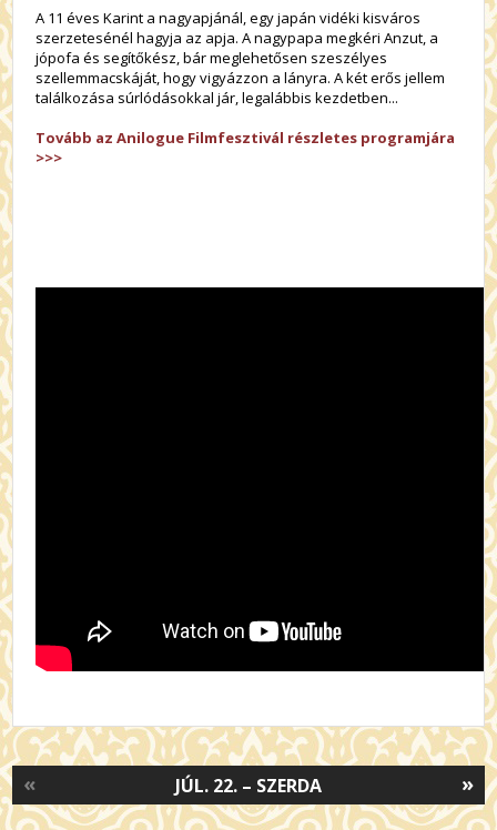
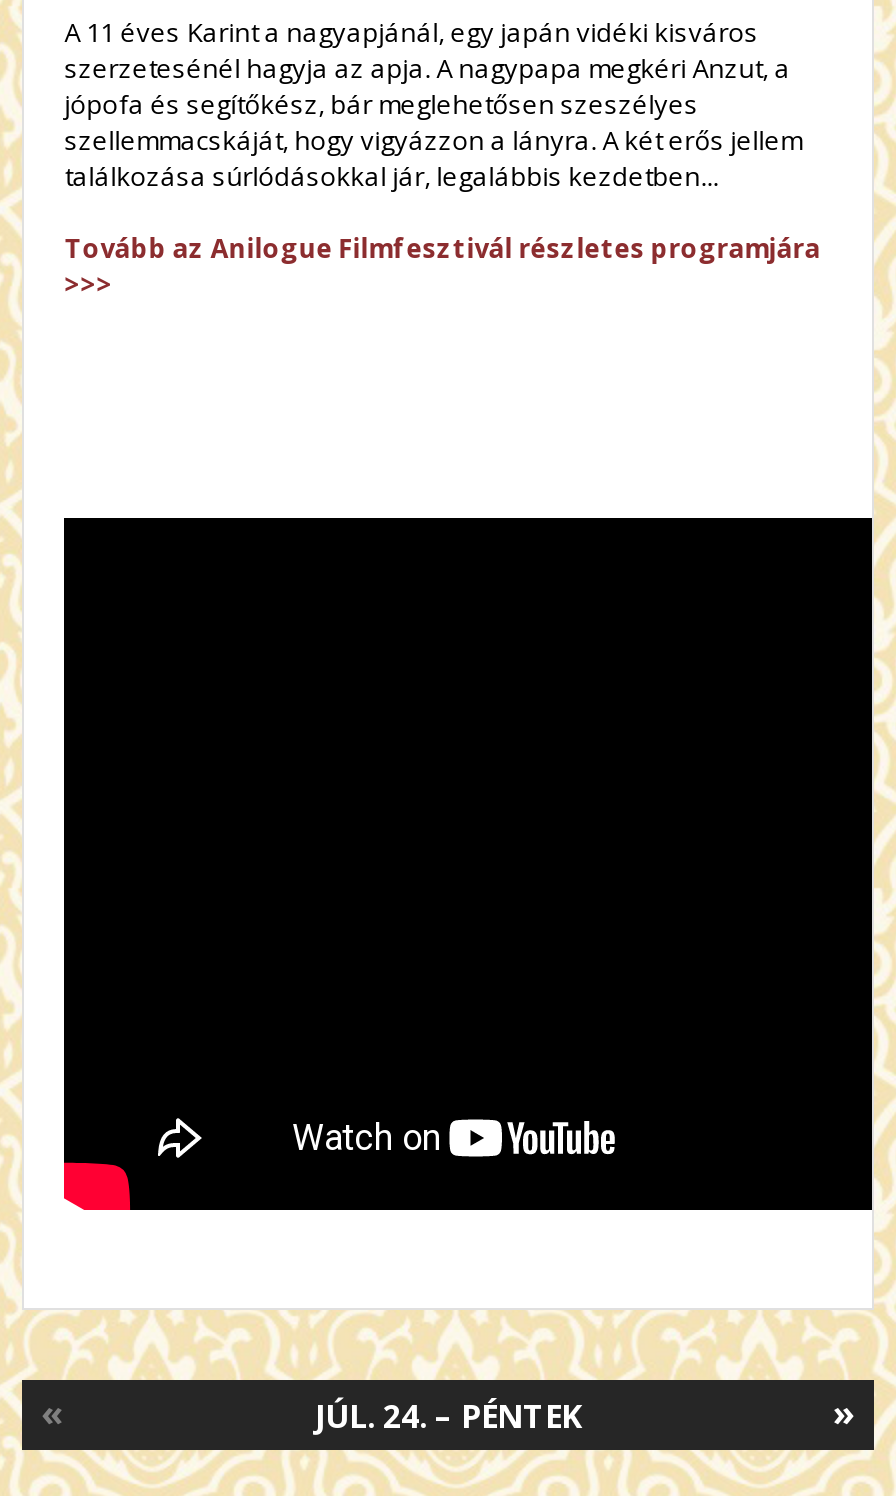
[175,773,322,798] JÚL. 22. – SZERDA -> [315,1394,581,1438] JÚL. 24. – PÉNTEK

